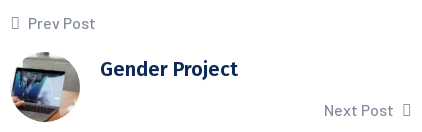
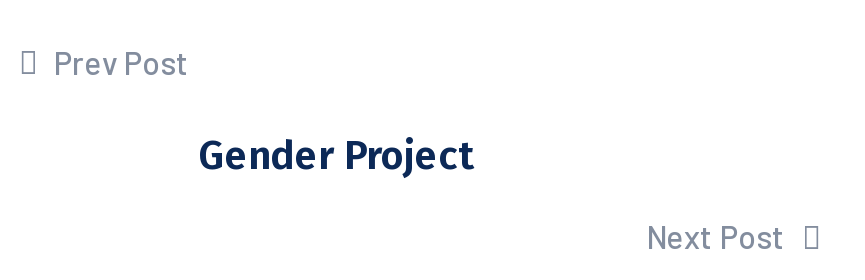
[10,51,81,123] [image] -> none

